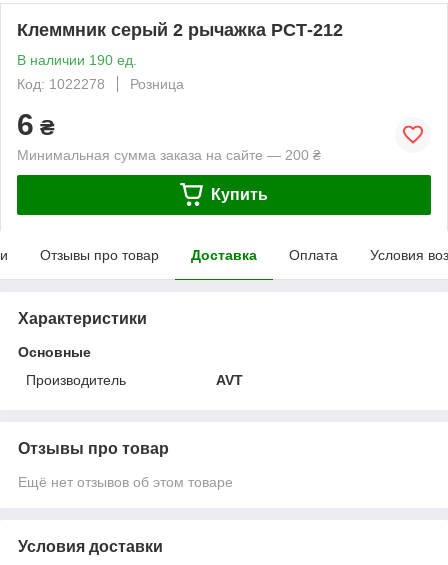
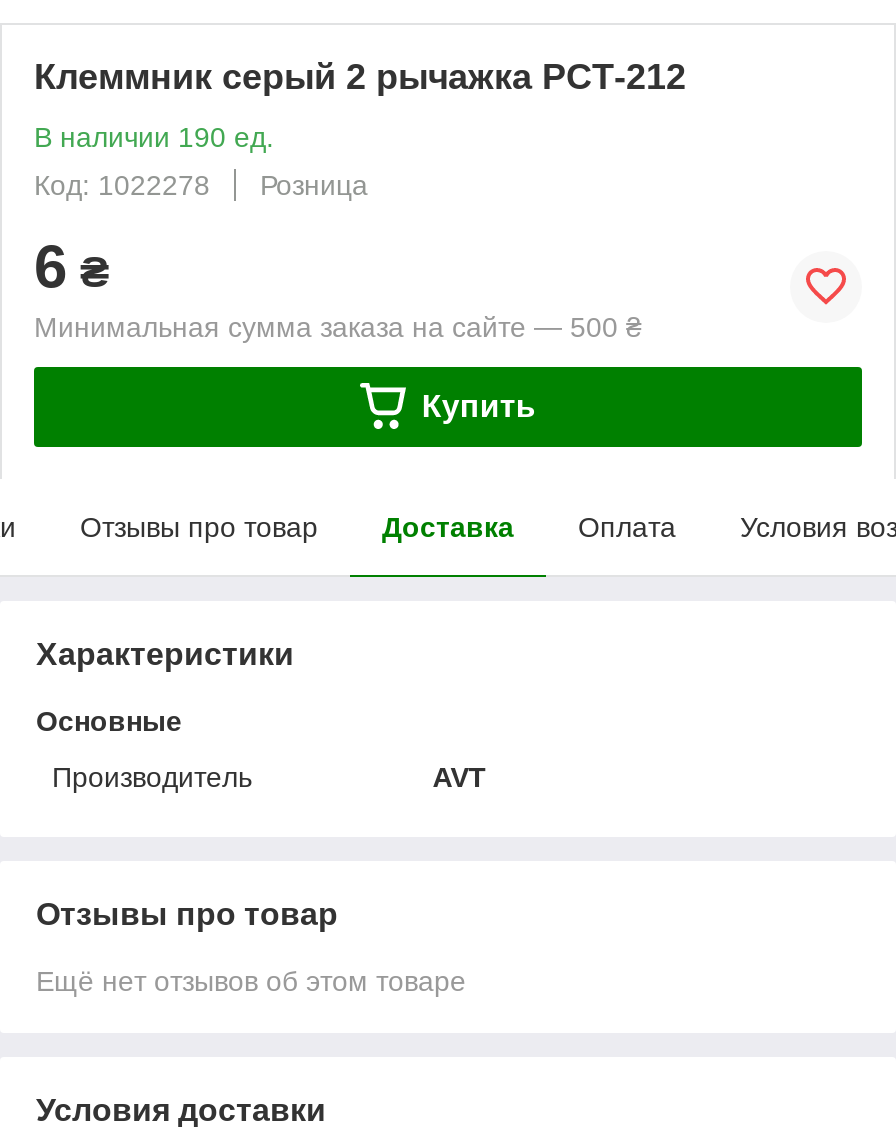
[17,147,321,163] Минимальная сумма заказа на сайте — 200 ₴ -> [34,311,642,343] Минимальная сумма заказа на сайте — 500 ₴

